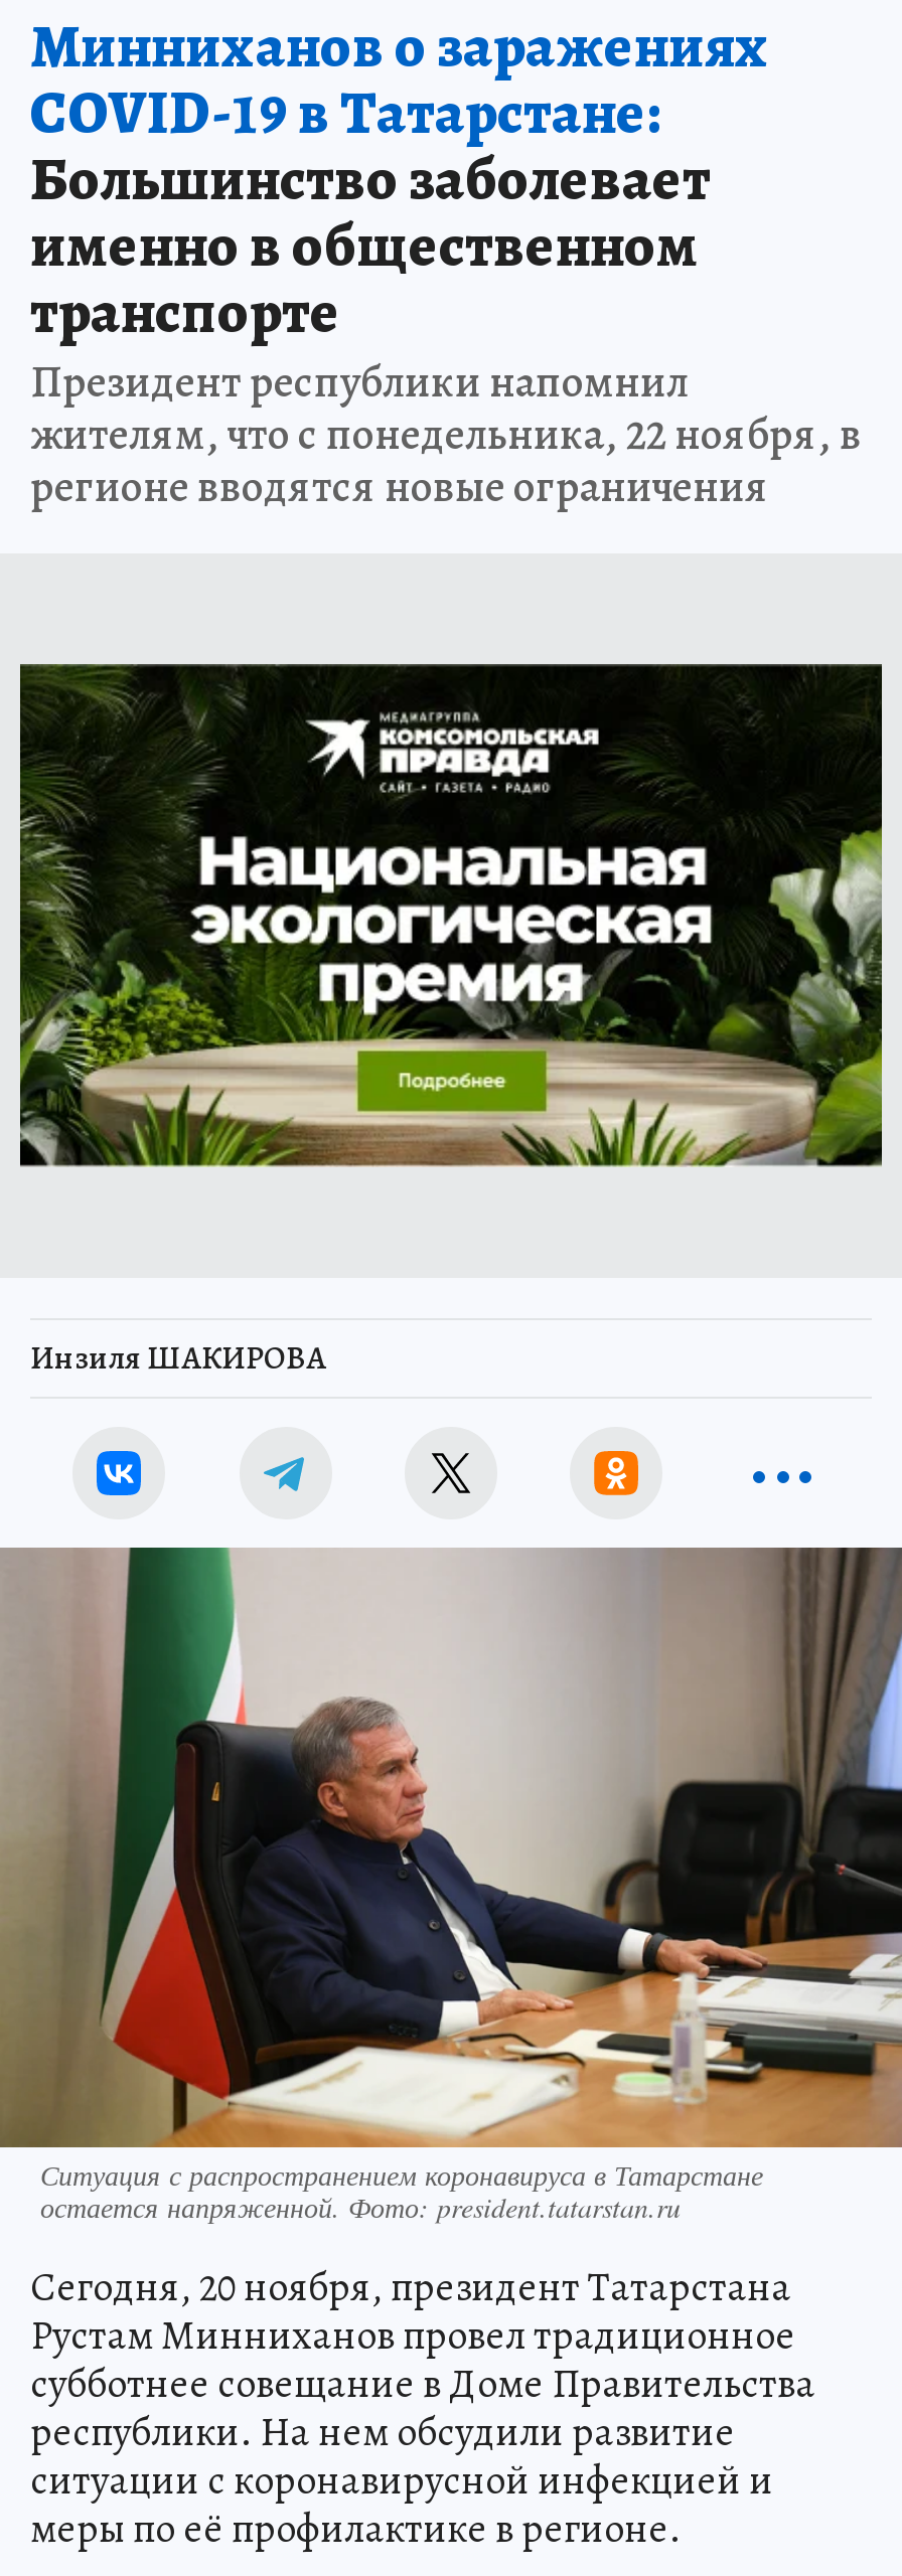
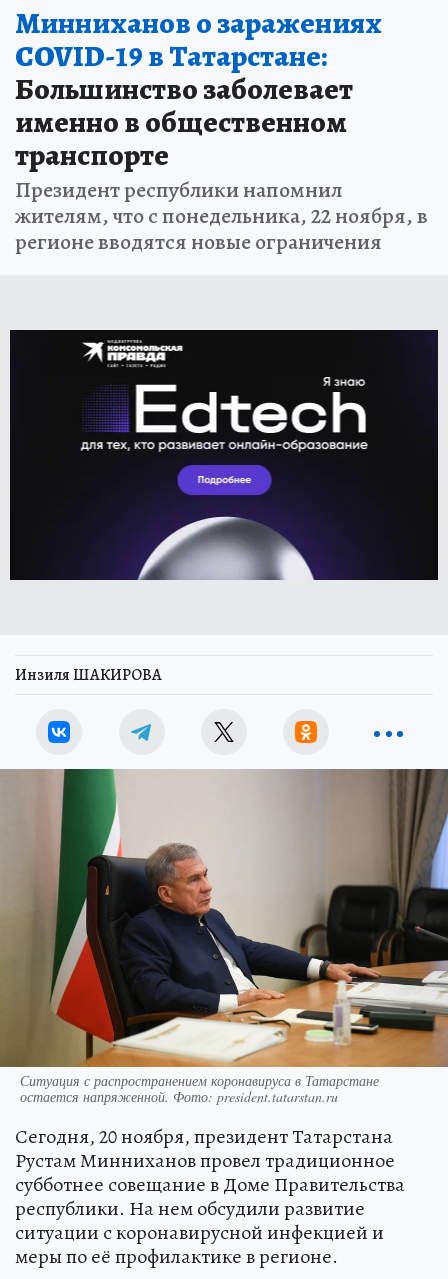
[18,664,884,1169] [image] -> [9,330,439,581] [image]

